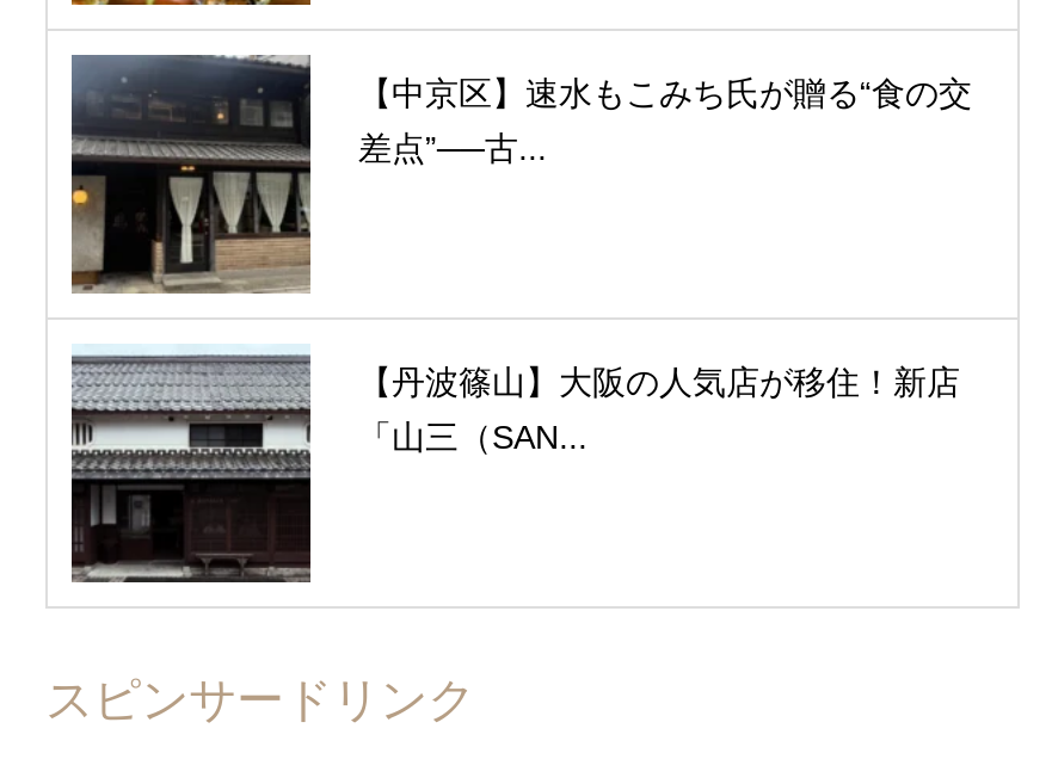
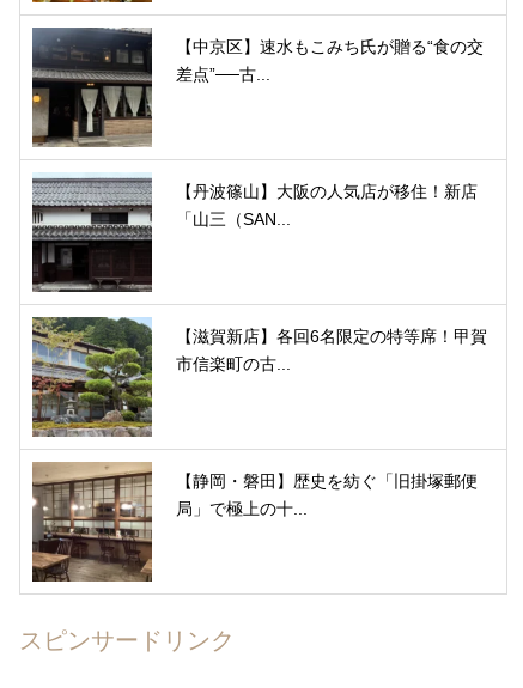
none -> [31,317,487,437] [image] | 【滋賀新店】各回6名限定の特等席！甲賀 | 市信楽町の古...
none -> [31,461,478,583] [image] | 【静岡・磐田】歴史を紡ぐ「旧掛塚郵便 | 局」で極上の十...

